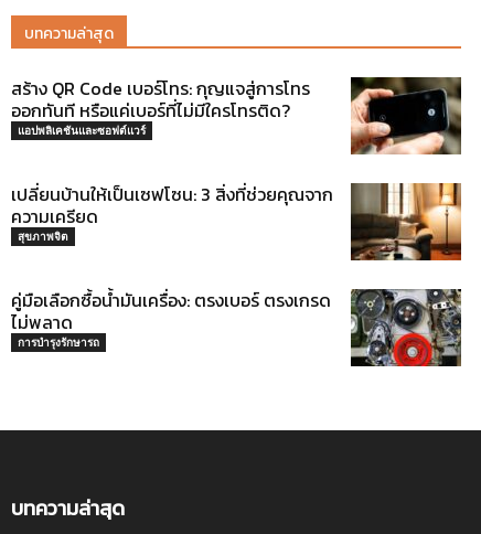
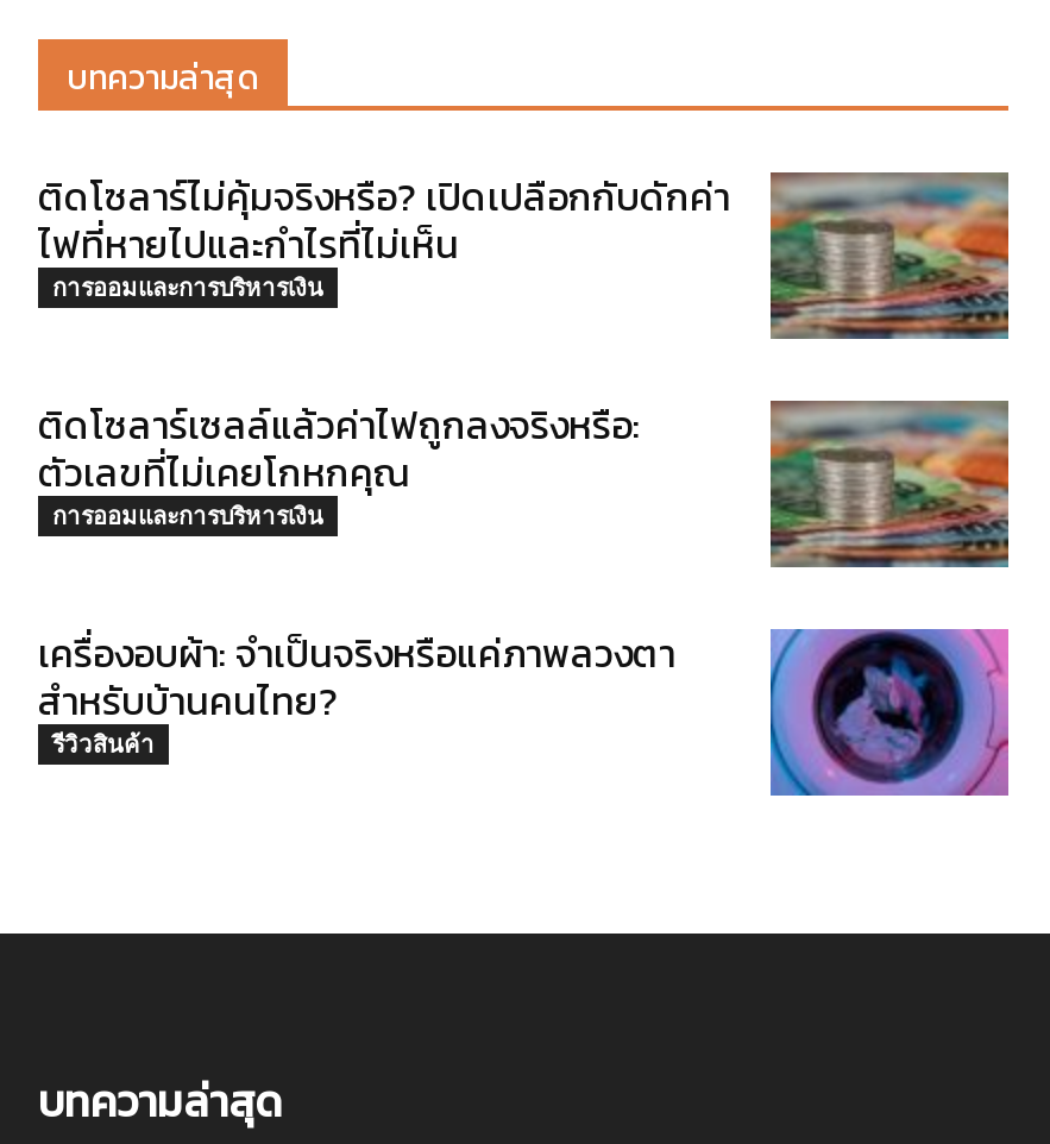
[11,75,462,154] [image] | สร้าง QR Code เบอร์โทร: กุญแจสู่การโทร | ออกทันที หรือแค่เบอร์ที่ไม่มีใครโทรติด? | แอปพลิเคชันและซอฟต์แวร์ -> [38,167,1011,341] [image] | ติดโซลาร์ไม่คุ้มจริงหรือ? เปิดเปลือกกับดักค่า | ไฟที่หายไปและกำไรที่ไม่เห็น | การออมและการบริหารเงิน
[11,181,333,243] เปลี่ยนบ้านให้เป็นเซฟโซน: 3 สิ่งที่ช่วยคุณจาก | ความเครียด | สุขภาพจิต -> [38,395,640,531] ติดโซลาร์เซลล์แล้วค่าไฟถูกลงจริงหรือ: | ตัวเลขที่ไม่เคยโกหกคุณ | การออมและการบริหารเงิน
[350,182,462,261] [image] -> [768,398,1011,570] [image]
[11,287,462,367] [image] | คู่มือเลือกซื้อน้ำมันเครื่อง: ตรงเบอร์ ตรงเกรด | ไม่พลาด | การบำรุงรักษารถ -> [38,624,1011,798] [image] | เครื่องอบผ้า: จำเป็นจริงหรือแค่ภาพลวงตา | สำหรับบ้านคนไทย? | รีวิวสินค้า

